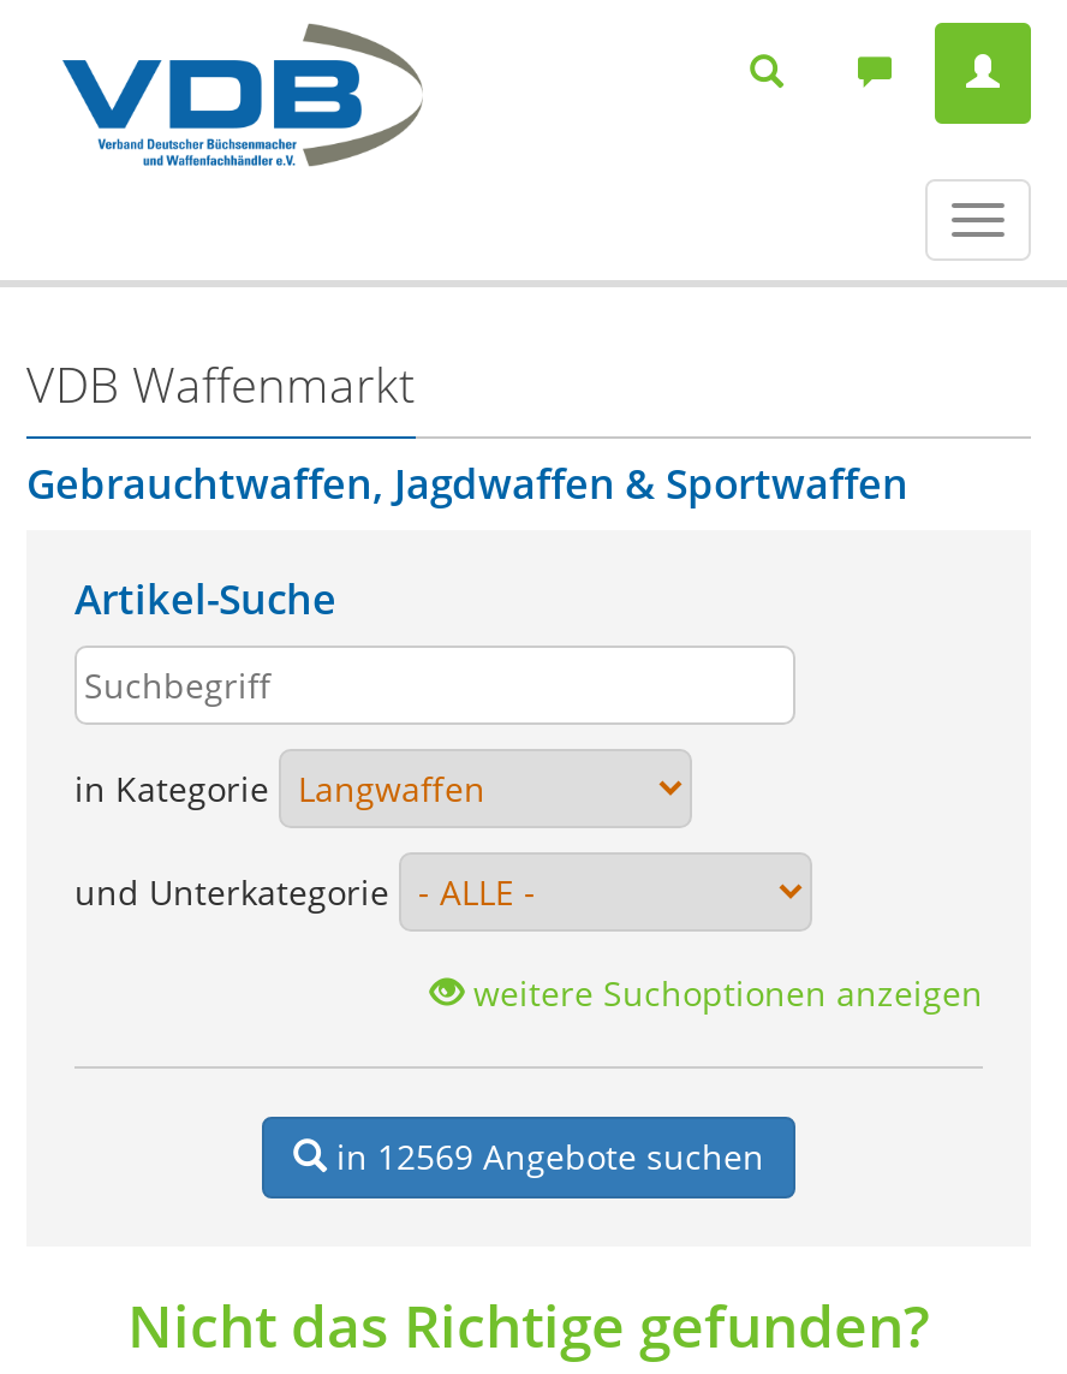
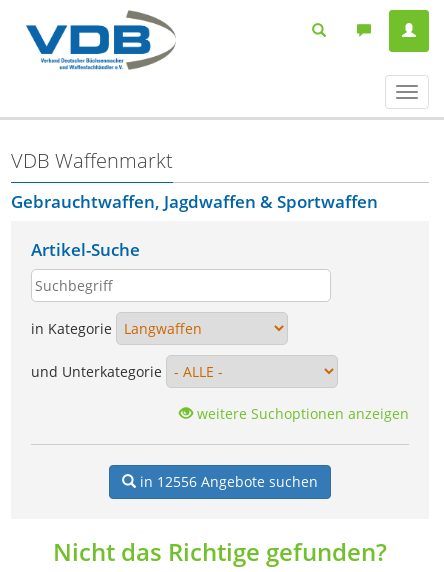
[336,1134,764,1179] in 12569 Angebote suchen -> [140,472,318,491] in 12556 Angebote suchen

